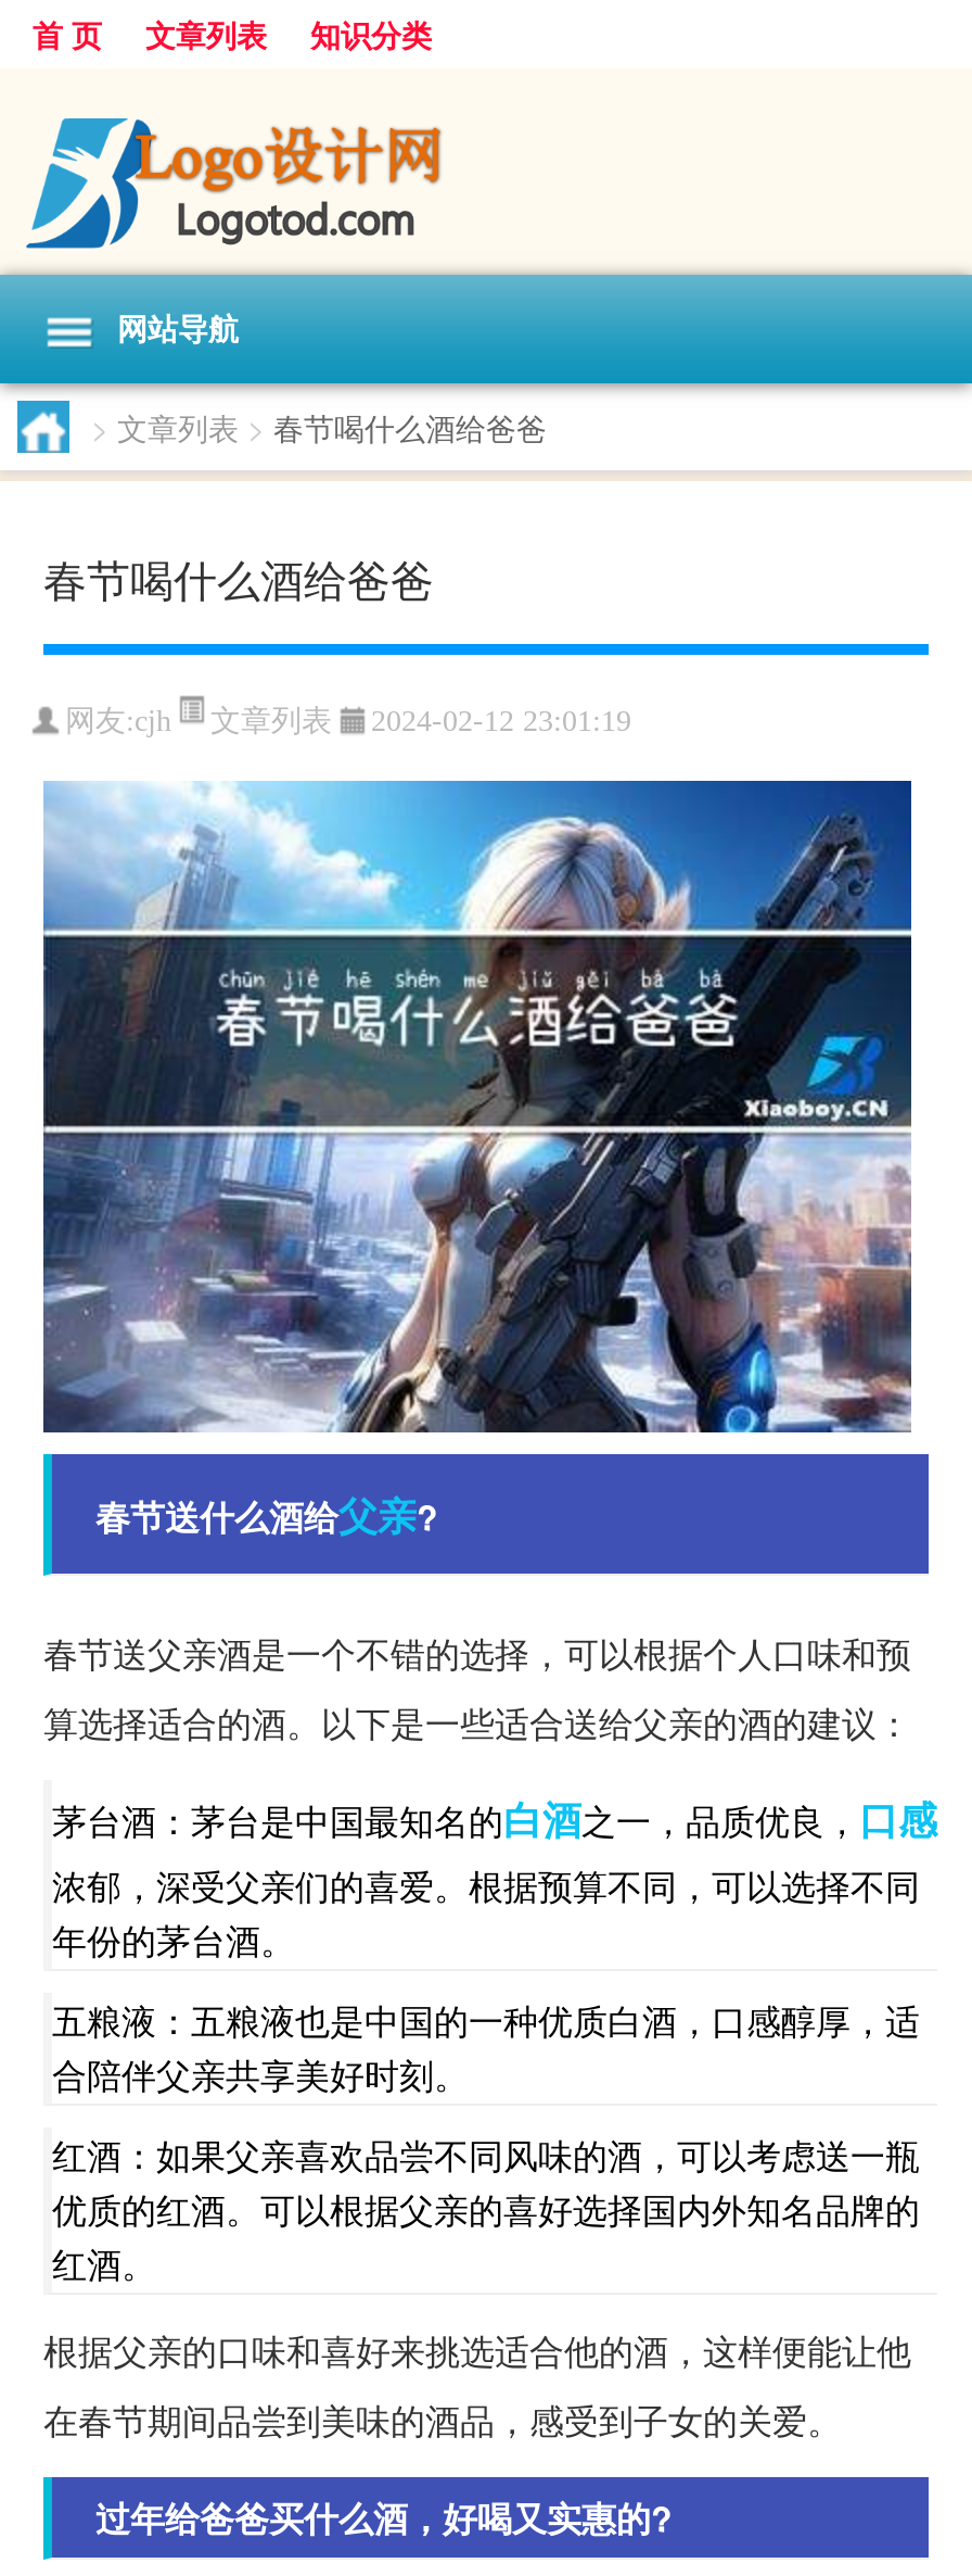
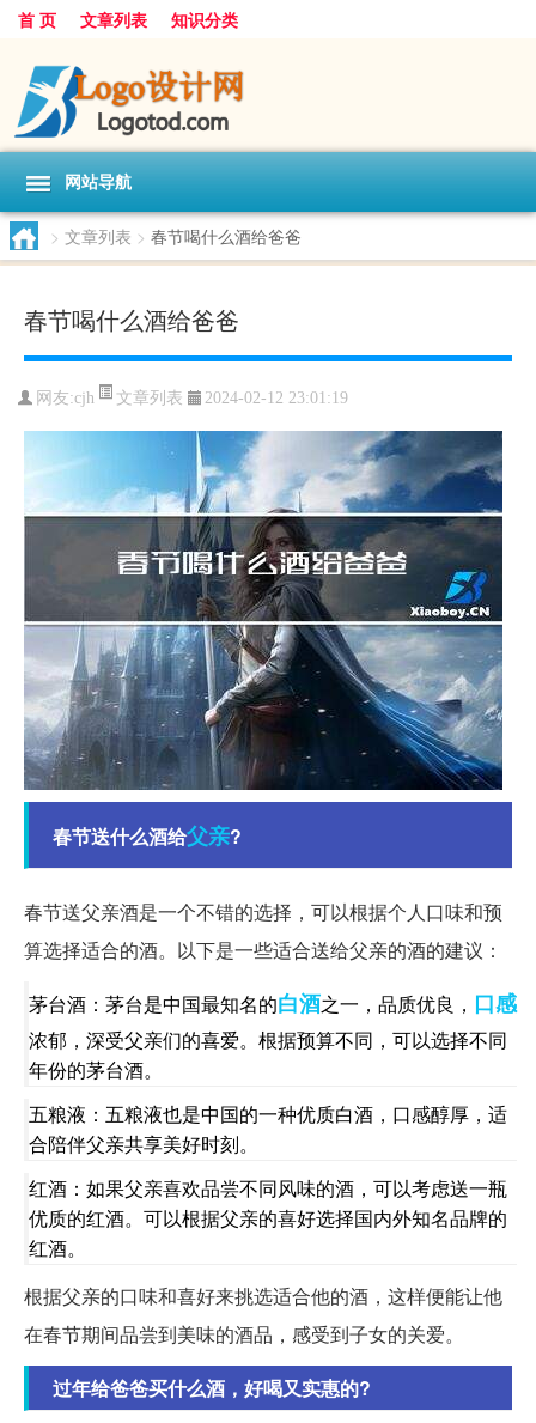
[41,779,911,1435] [image] -> [24,430,502,791] [image]

